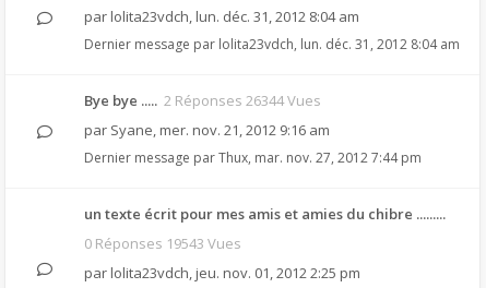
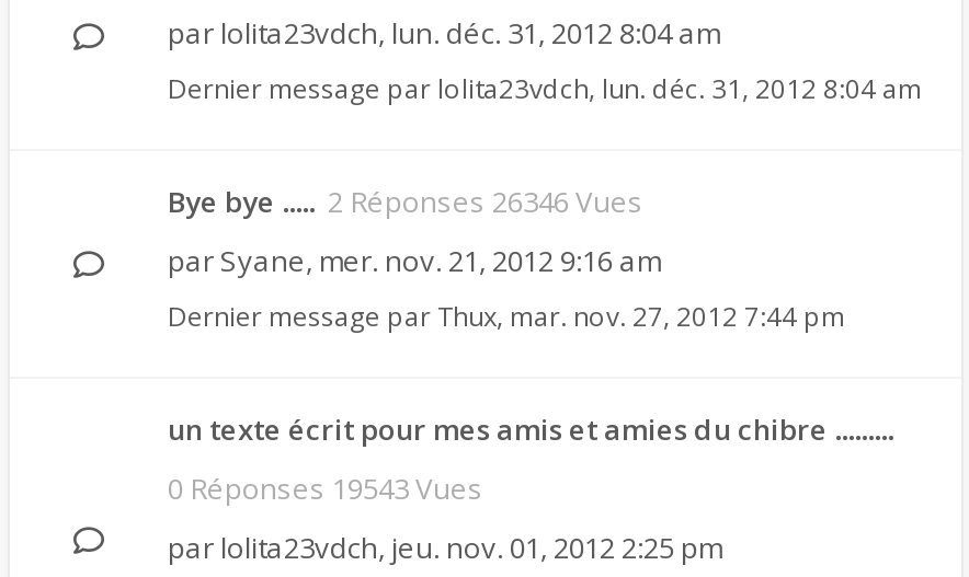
[84,91,321,110] Bye bye ..... 2 Réponses 26344 Vues -> [168,182,643,221] Bye bye ..... 2 Réponses 26346 Vues

